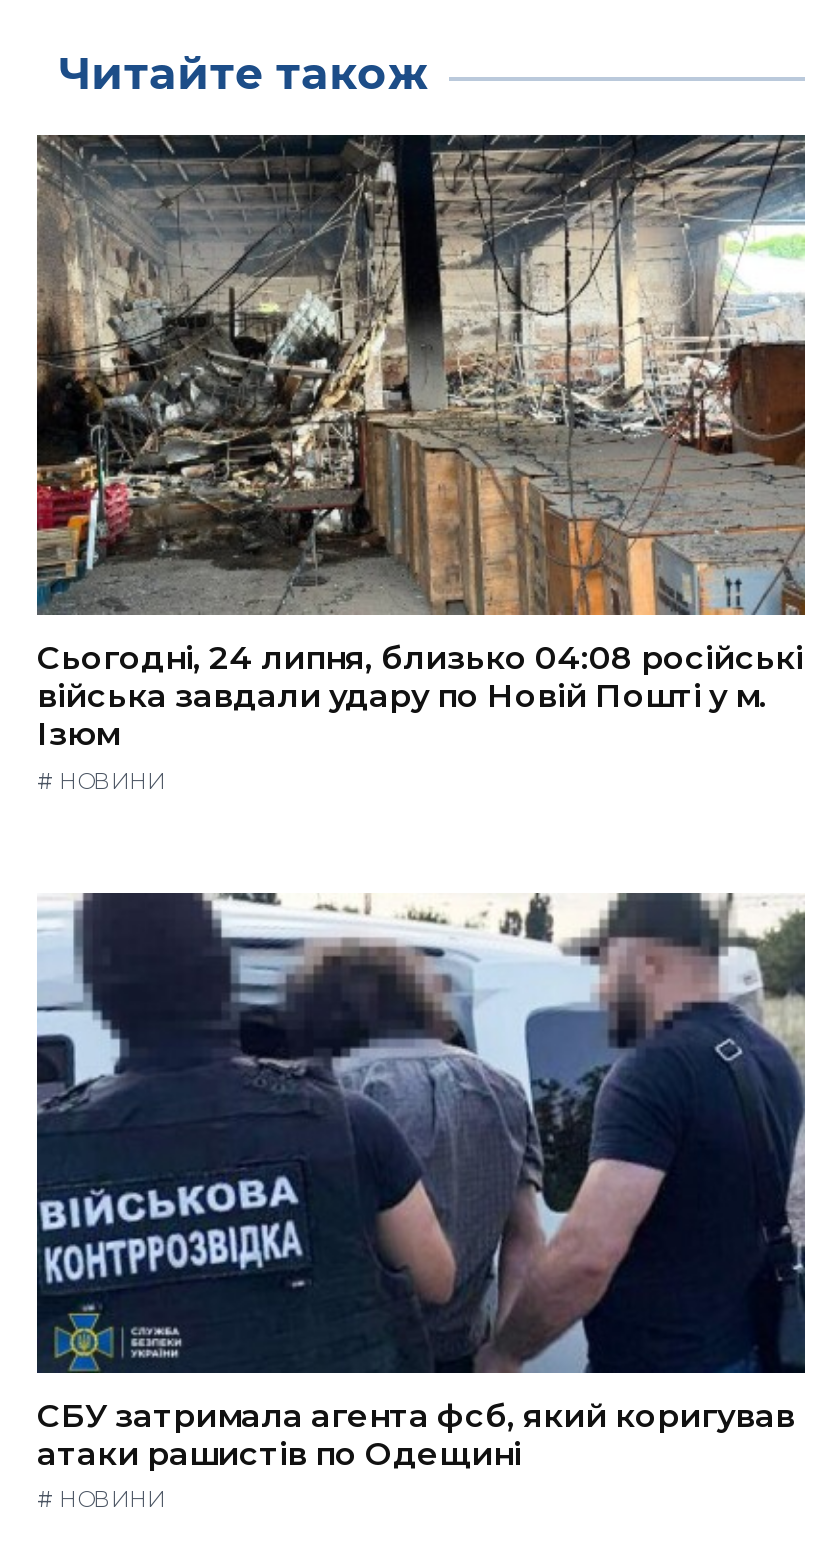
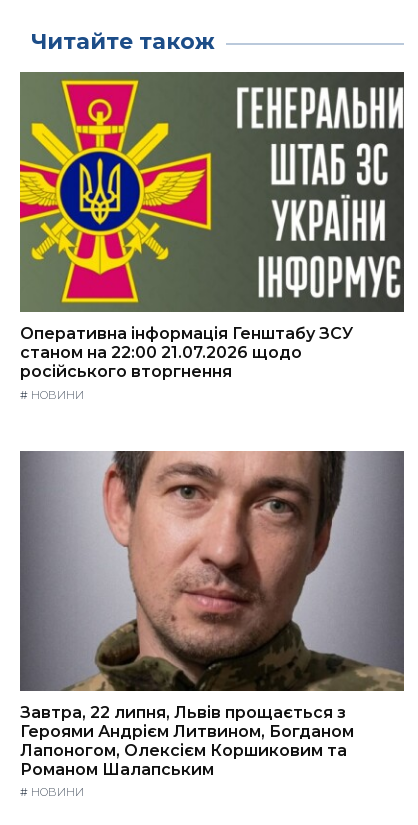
[35,135,805,753] [image] | Сьогодні, 24 липня, близько 04:08 російські | війська завдали удару по Новій Пошті у м. | Ізюм -> [19,72,405,381] [image] | Оперативна інформація Генштабу ЗСУ | станом на 22:00 21.07.2026 щодо | російського вторгнення
[37,893,805,1472] [image] | СБУ затримала агента фсб, який коригував | атаки рашистів по Одещині -> [19,450,405,778] [image] | Завтра, 22 липня, Львів прощається з | Героями Андрієм Литвином, Богданом | Лапоногом, Олексієм Коршиковим та | Романом Шалапським

